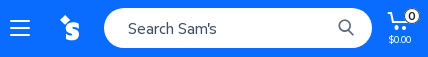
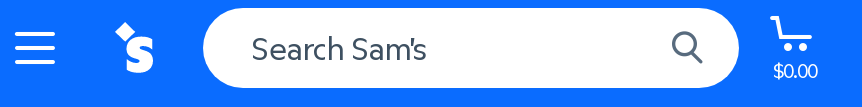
[408,7,416,24] 0 -> none

